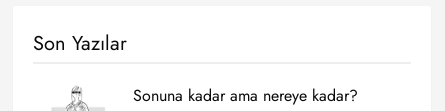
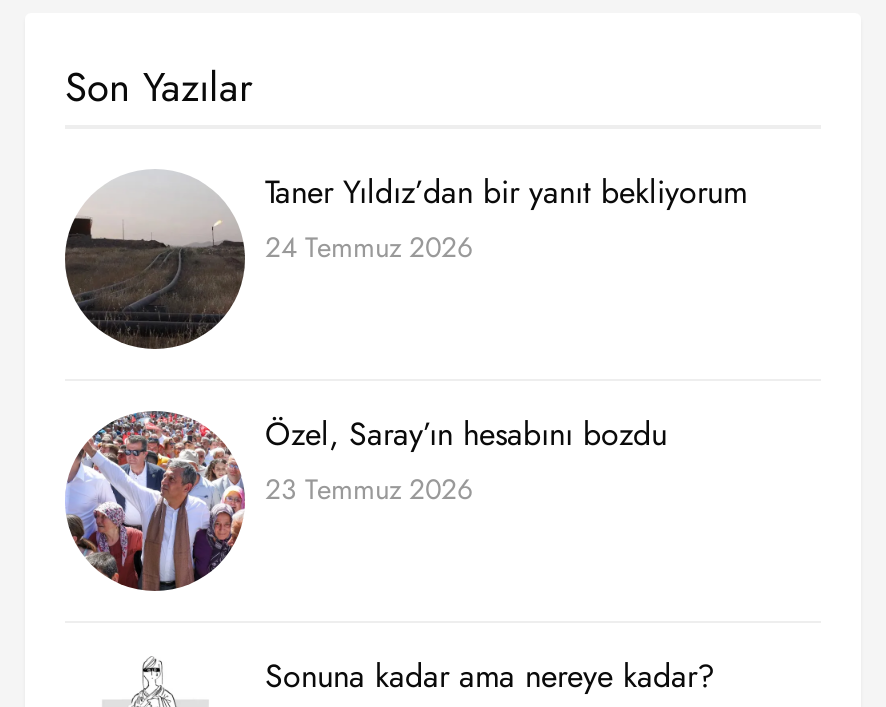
none -> [63,168,747,351] [image] | Taner Yıldız’dan bir yanıt bekliyorum | 24 Temmuz 2026
none -> [65,410,667,593] [image] | Özel, Saray’ın hesabını bozdu | 23 Temmuz 2026

